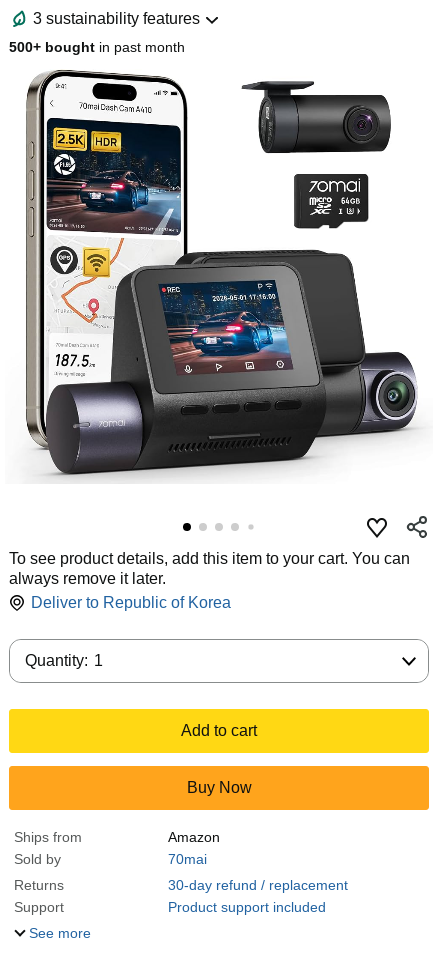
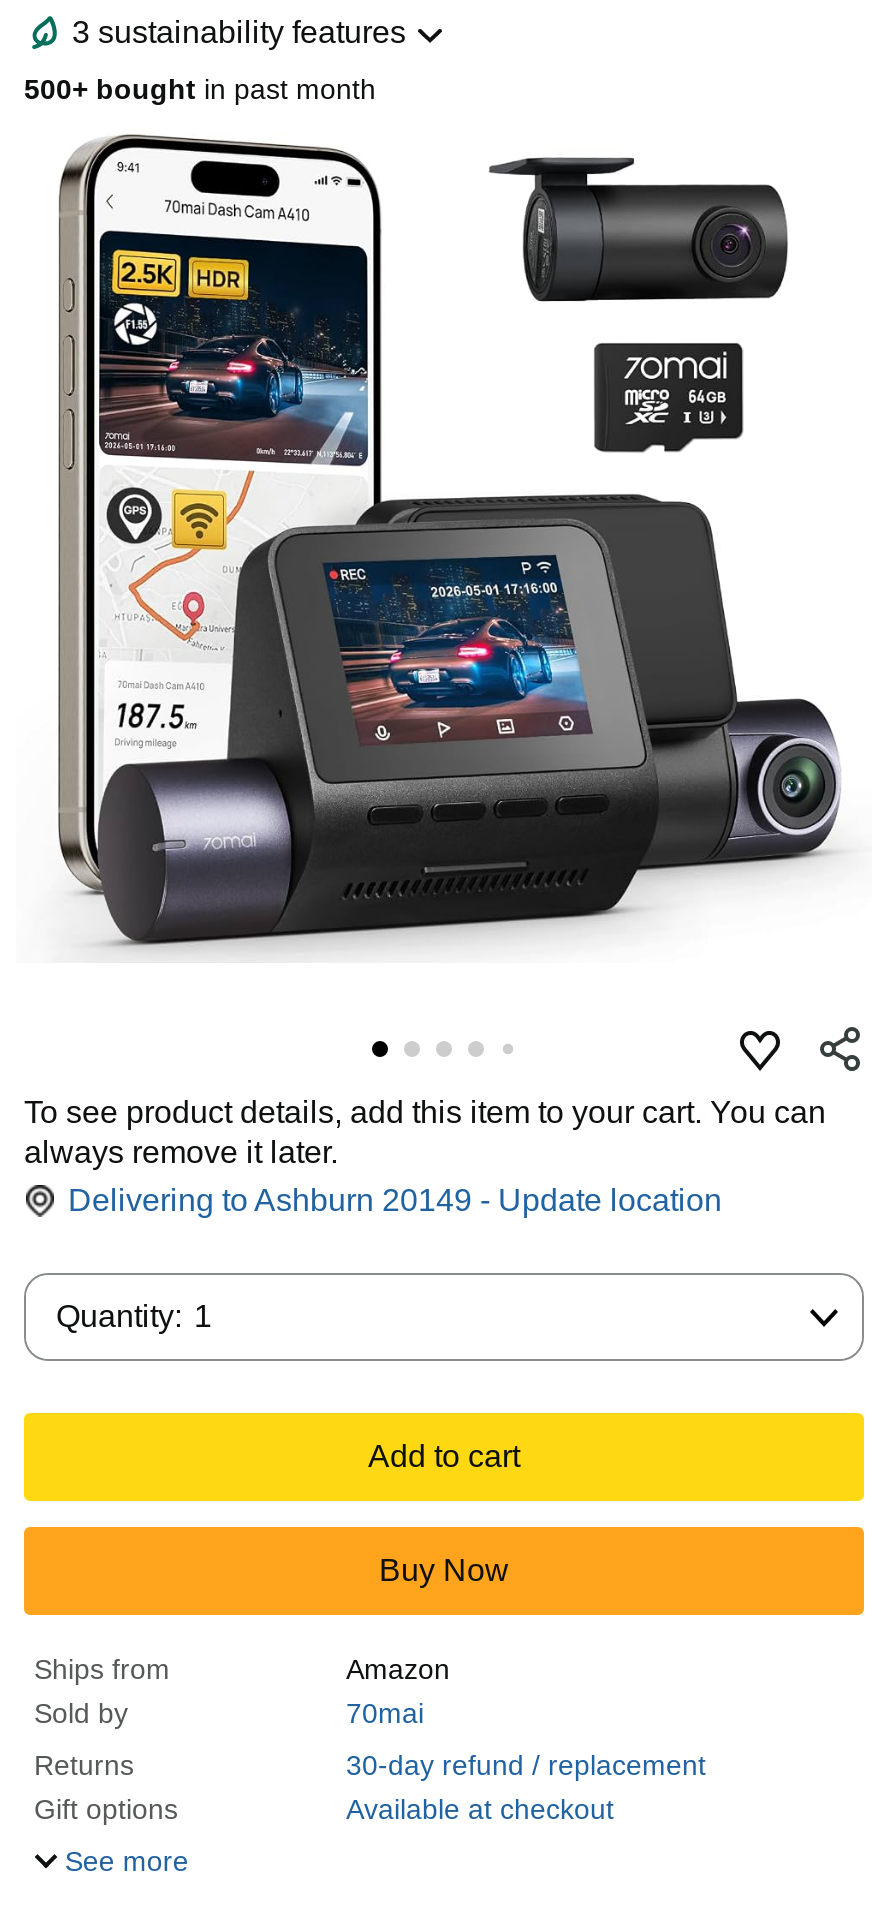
[31,594,231,611] Deliver to Republic of Korea -> [68,1183,722,1217] Delivering to Ashburn 20149 - Update location
[14,899,326,915] Support | Product support included -> [34,1793,614,1825] Gift options | Available at checkout

